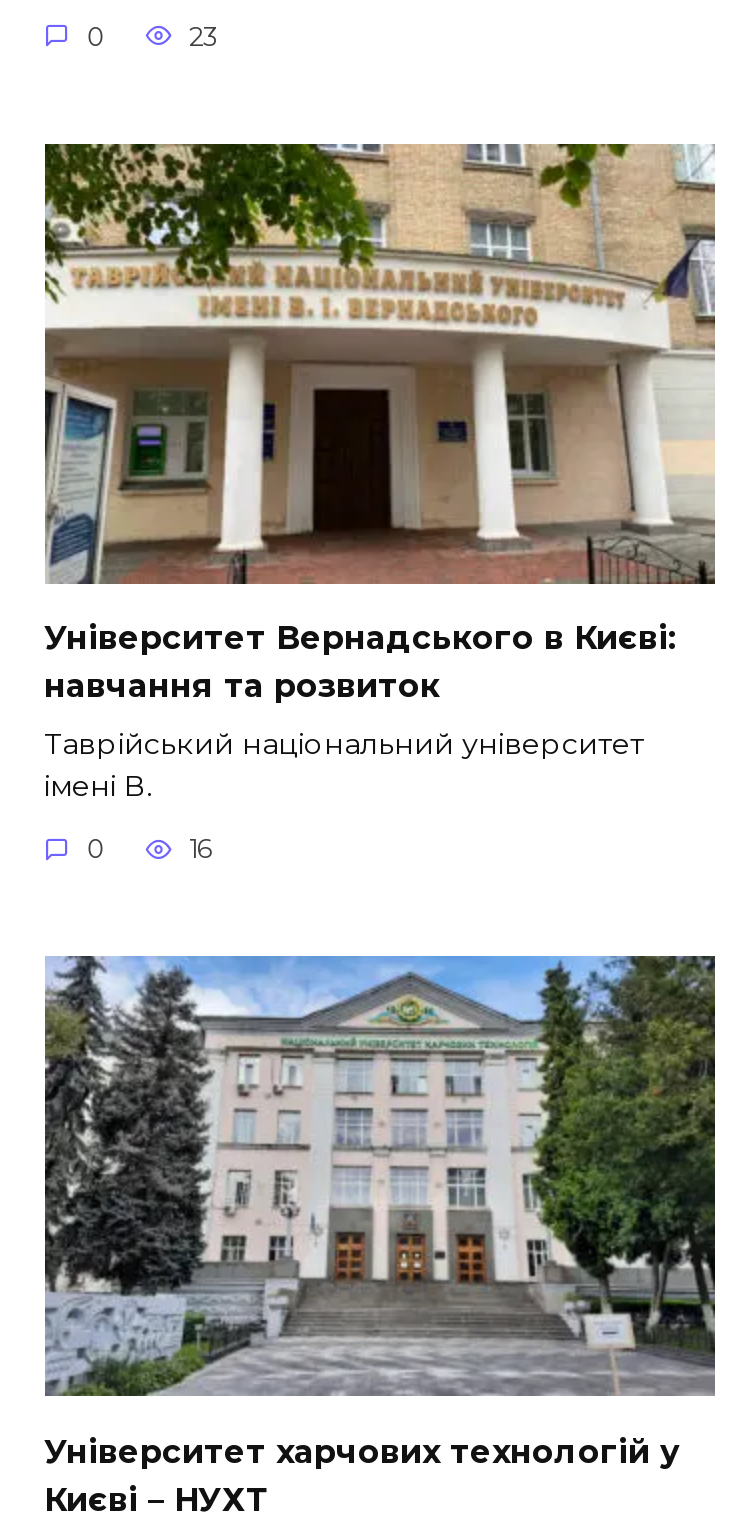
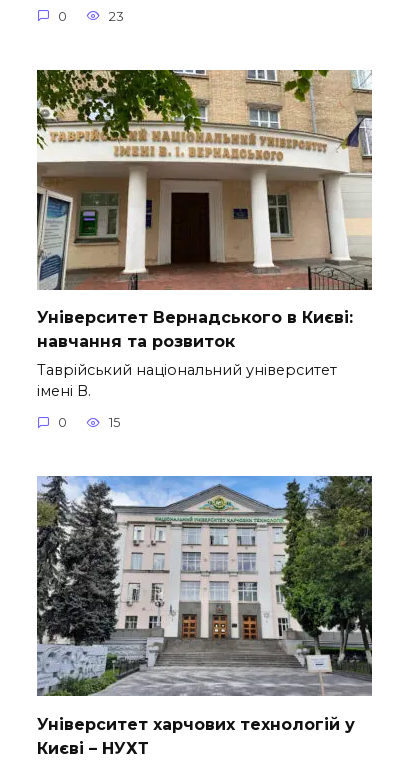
[189,835,213,865] 16 -> [109,415,120,430] 15

